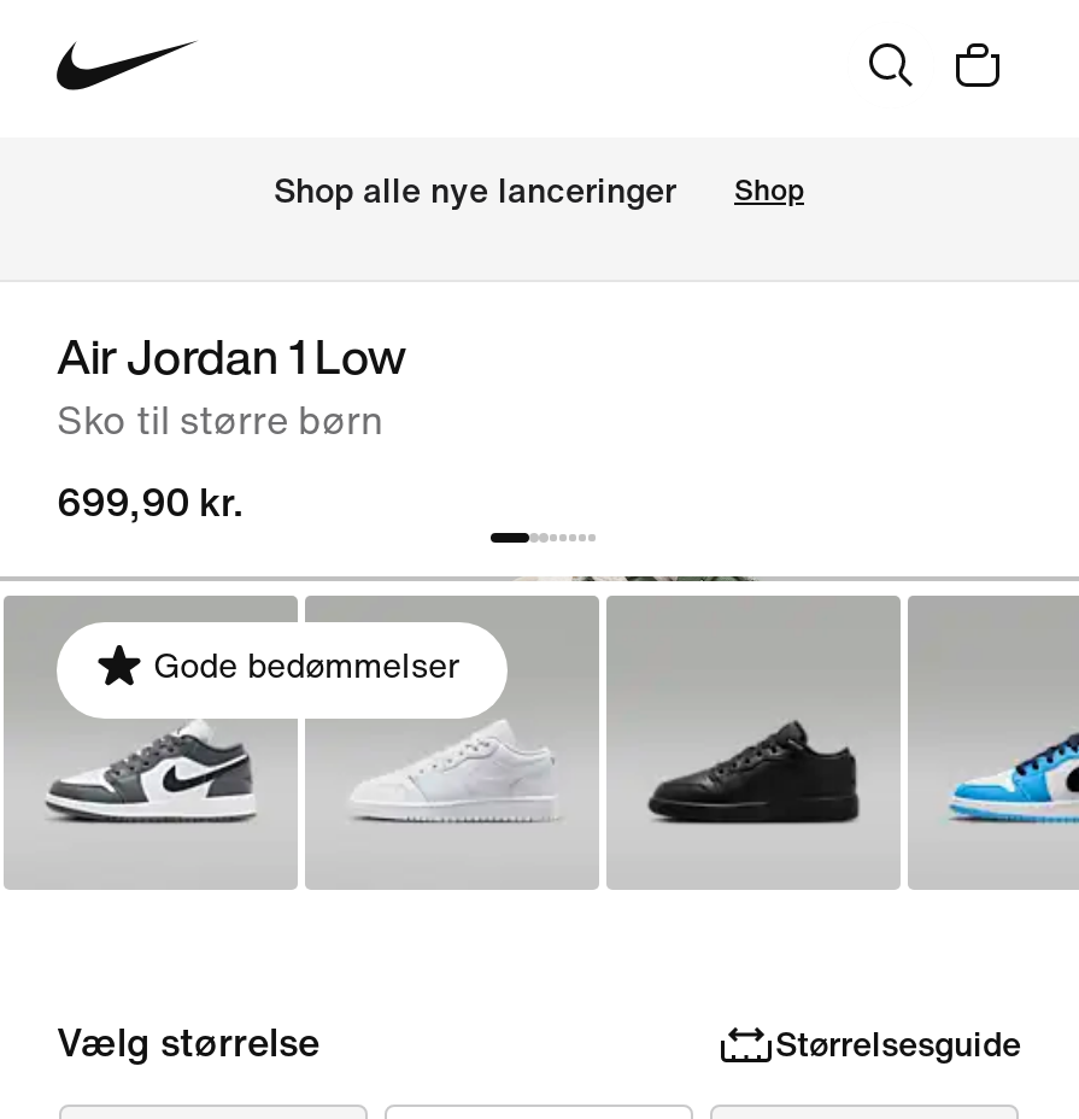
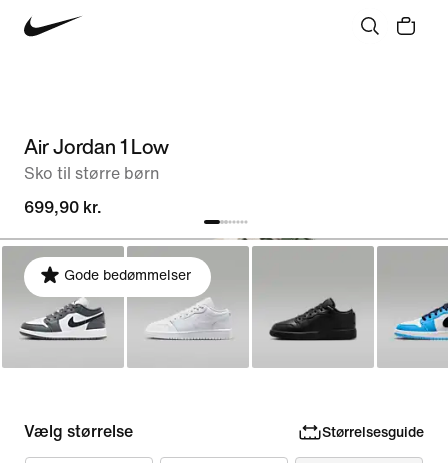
[274,175,804,211] Shop alle nye lanceringer | Shop -> none

